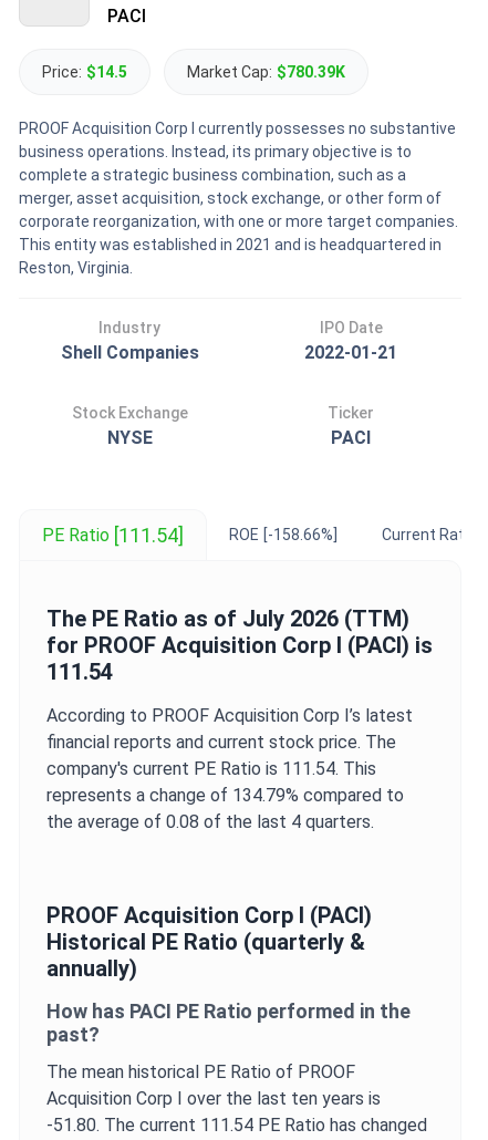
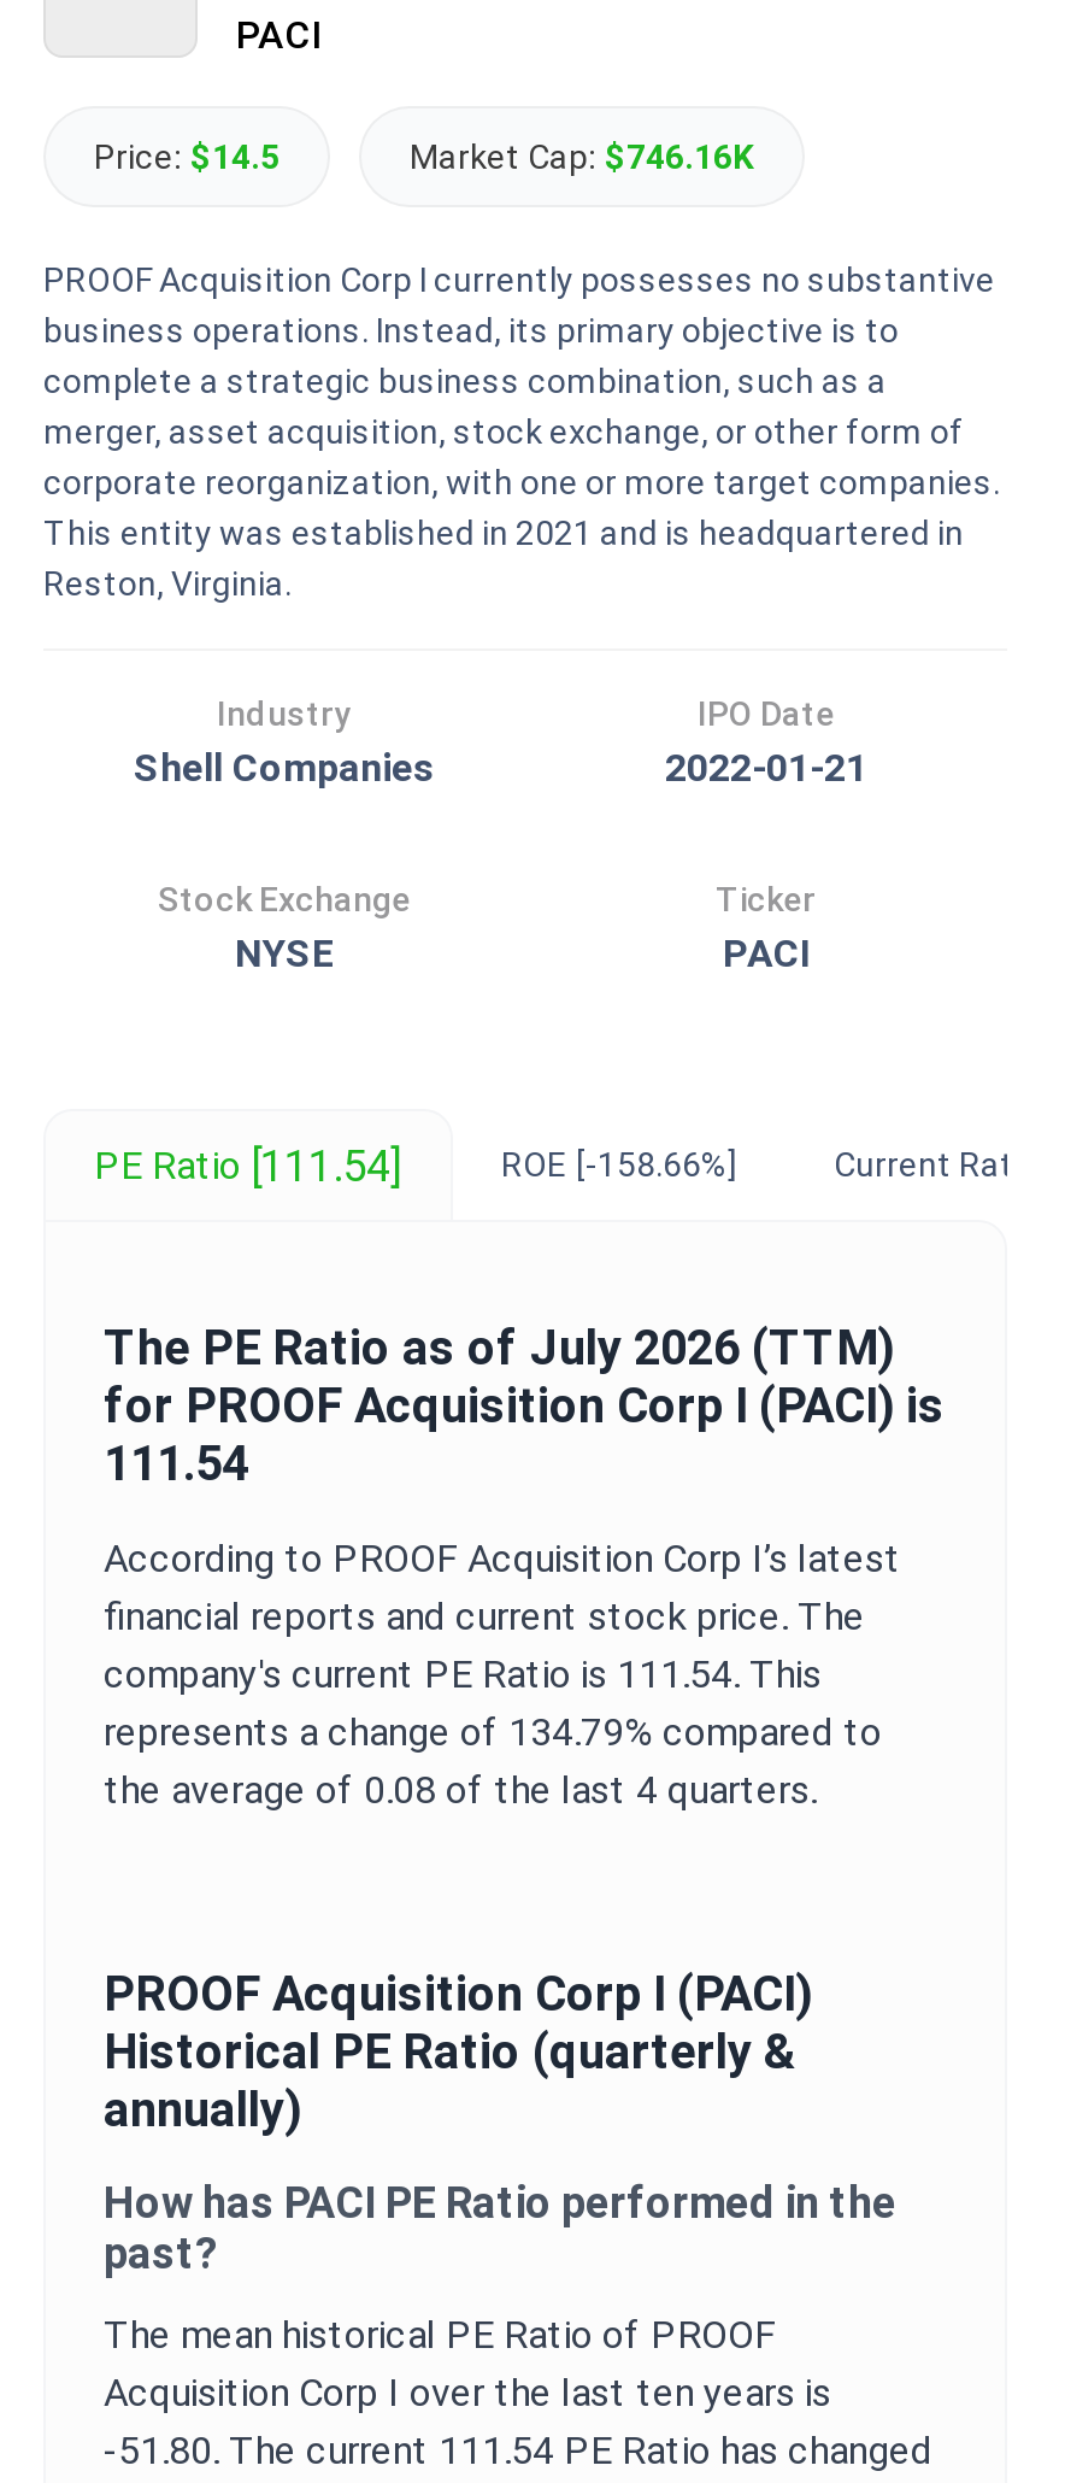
[187,63,345,81] Market Cap: $780.39K -> [410,137,754,176] Market Cap: $746.16K

